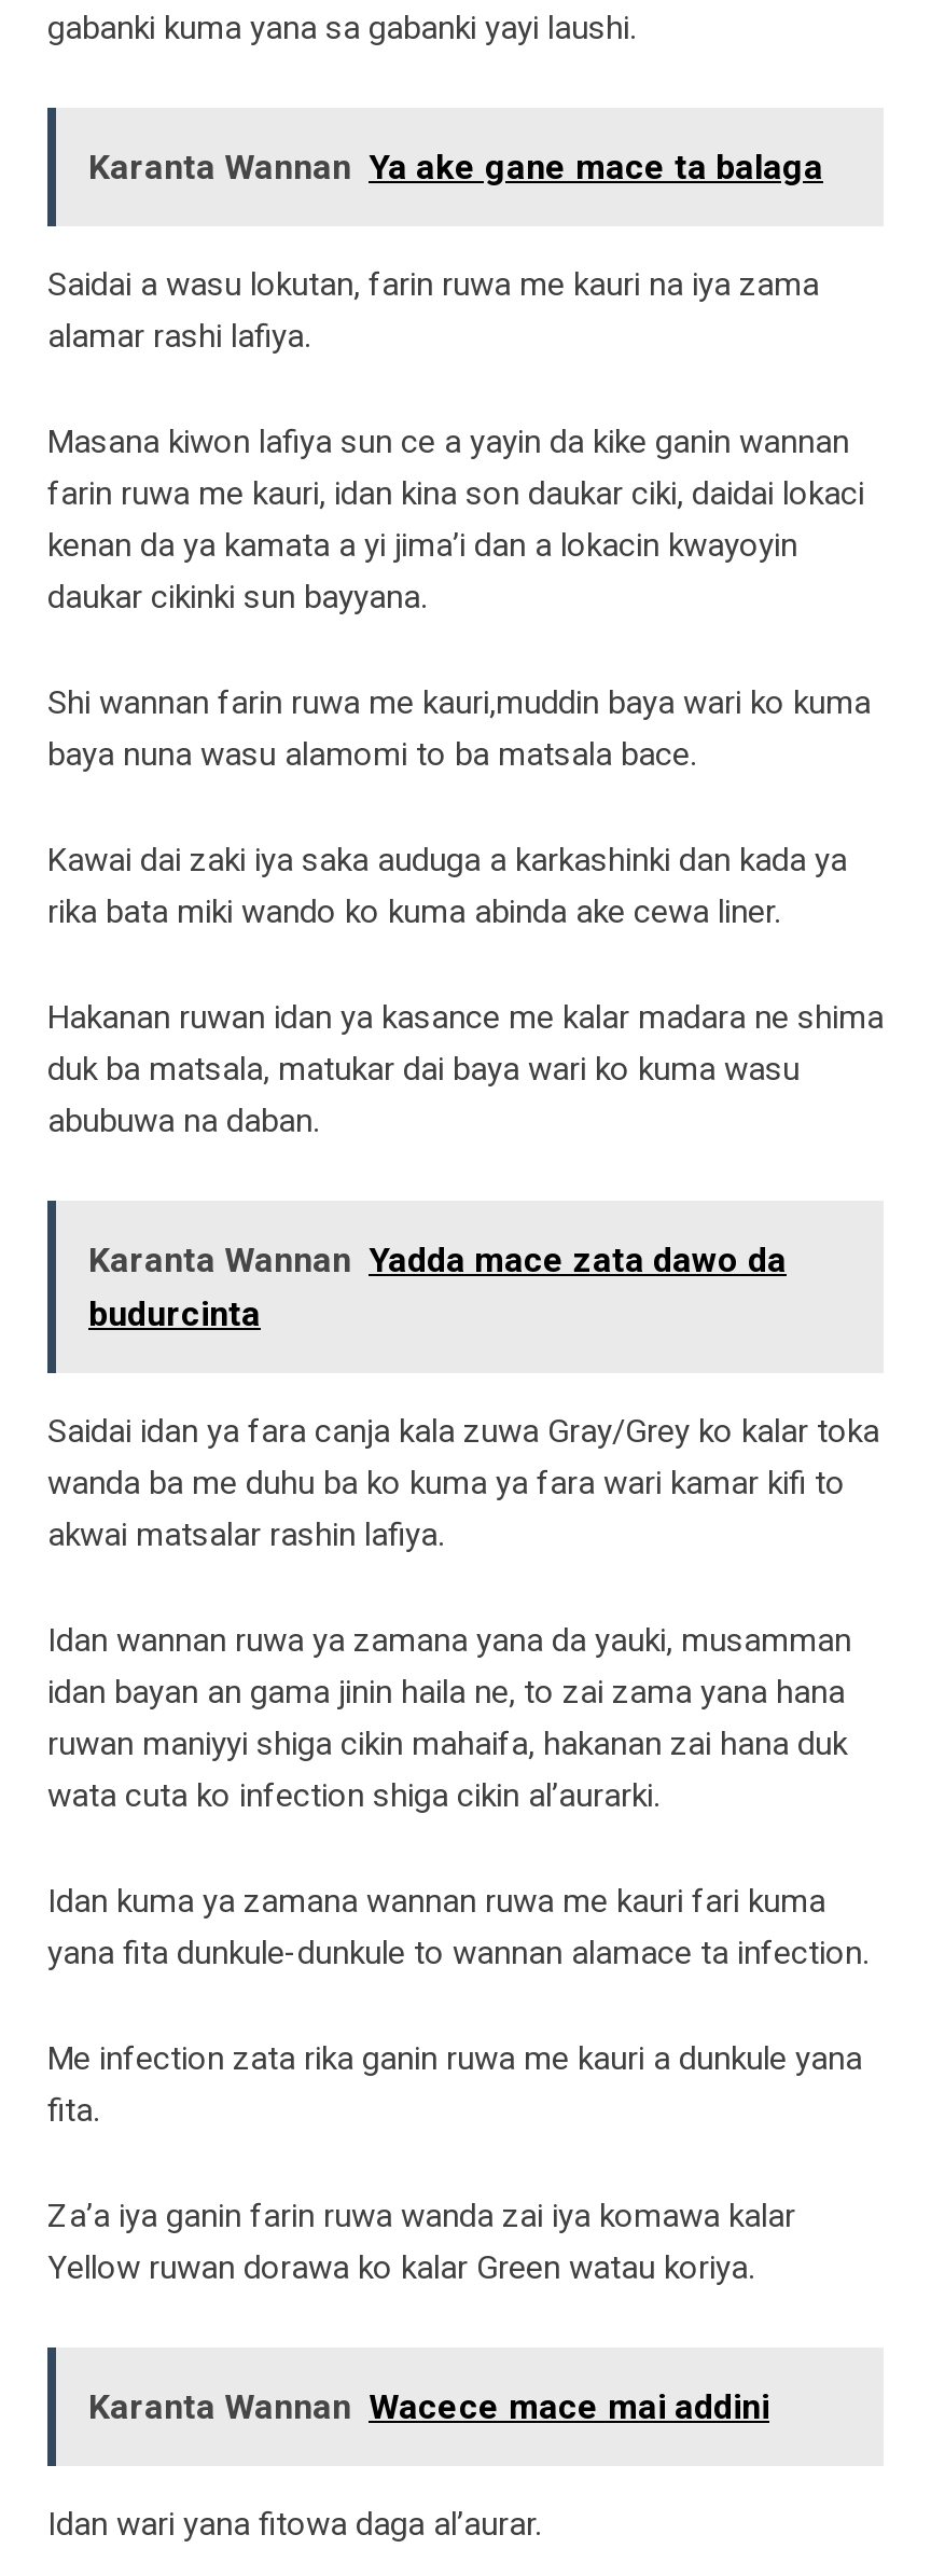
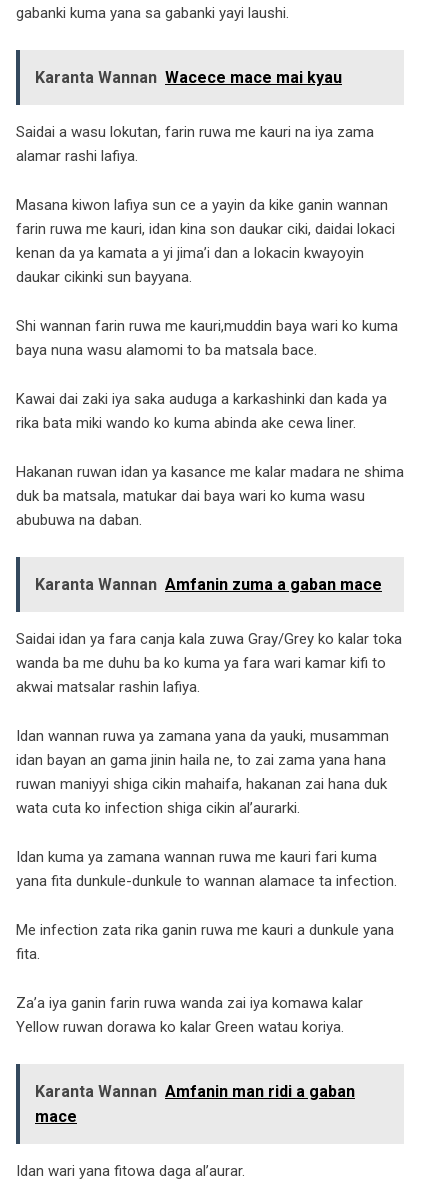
[88,147,823,188] Karanta Wannan Ya ake gane mace ta balaga -> [35,68,342,87] Karanta Wannan Wacece mace mai kyau
[88,1240,787,1335] Karanta Wannan Yadda mace zata dawo da | budurcinta -> [35,575,382,594] Karanta Wannan Amfanin zuma a gaban mace
moved [47,1413,879,2288] -> [16,630,402,1036]: Saidai idan ya fara canja kala zuwa Gray/Grey ko kalar toka | wanda ba me duhu ba ko kuma ya fara wari kamar kifi to | akwai matsalar rashin lafiya. | ... | Za’a iya ganin farin ruwa wanda zai iya komawa kalar | Yellow ruwan dorawa ko kalar Green watau koriya.
[88,2387,769,2428] Karanta Wannan Wacece mace mai addini -> [35,1082,355,1126] Karanta Wannan Amfanin man ridi a gaban | mace

